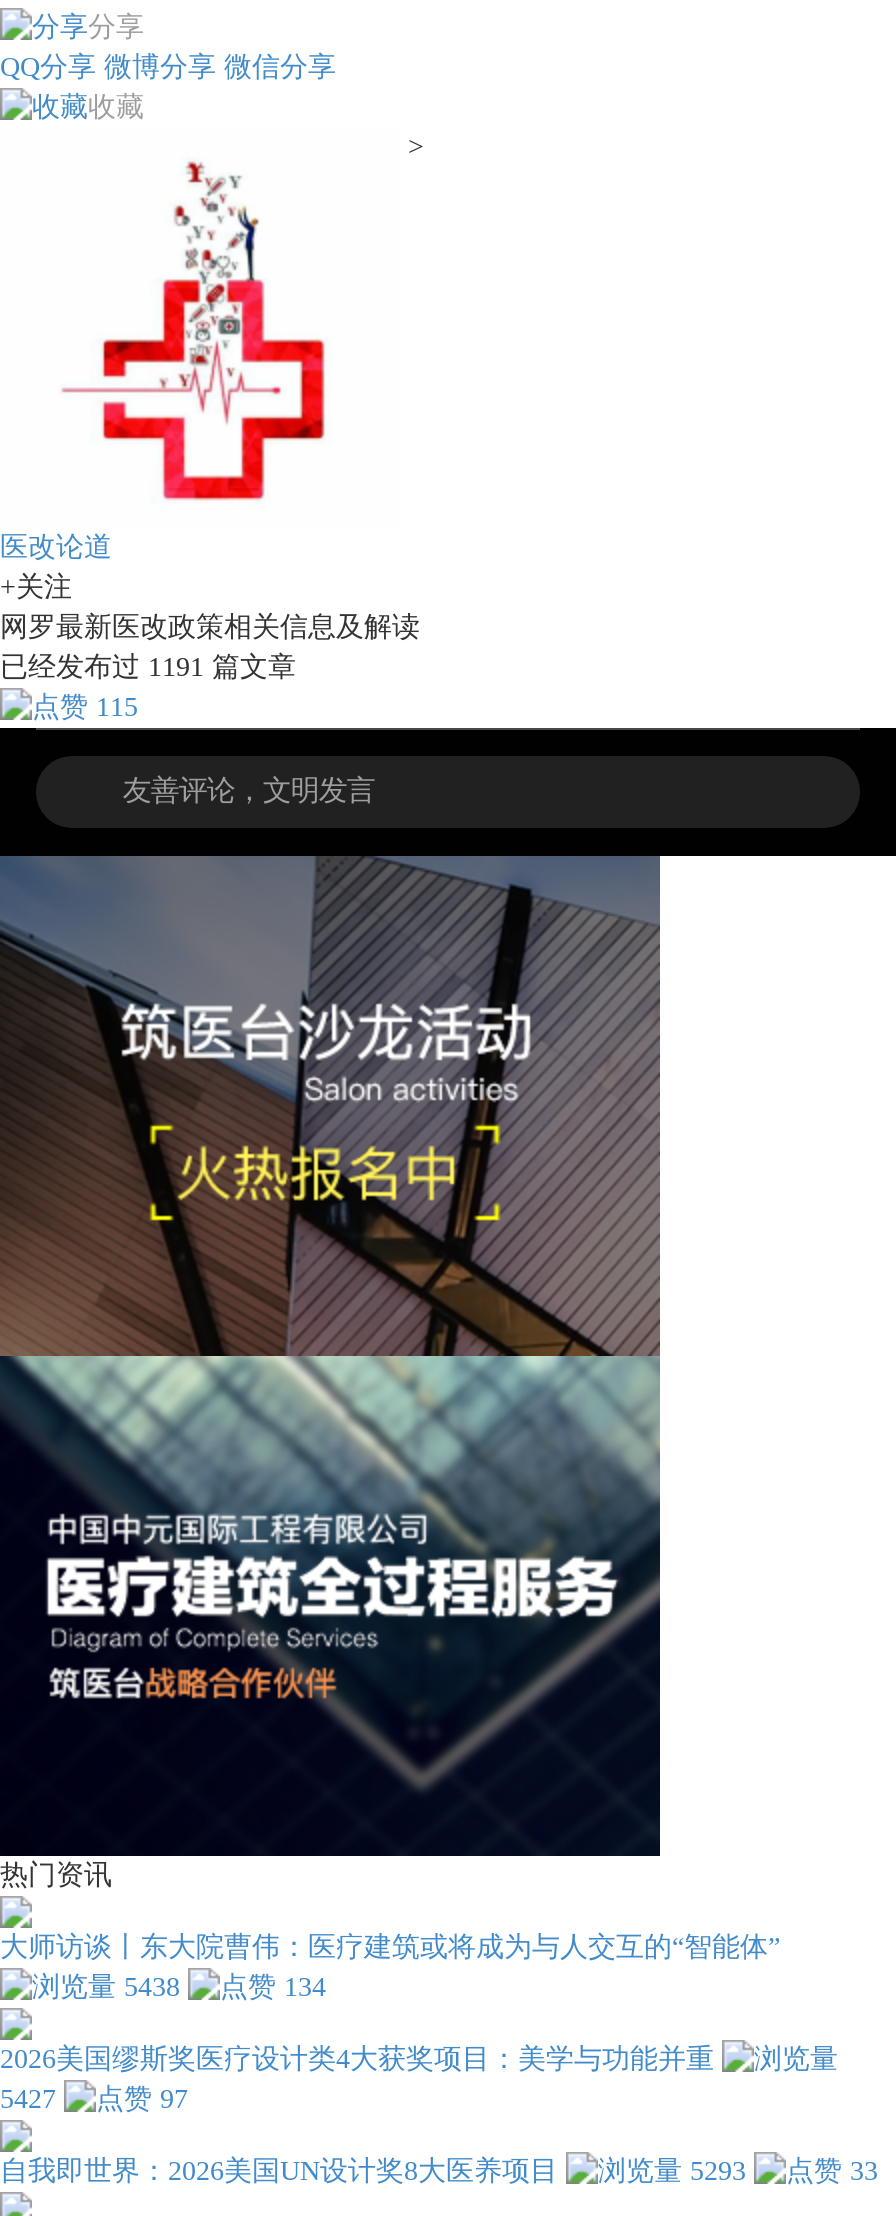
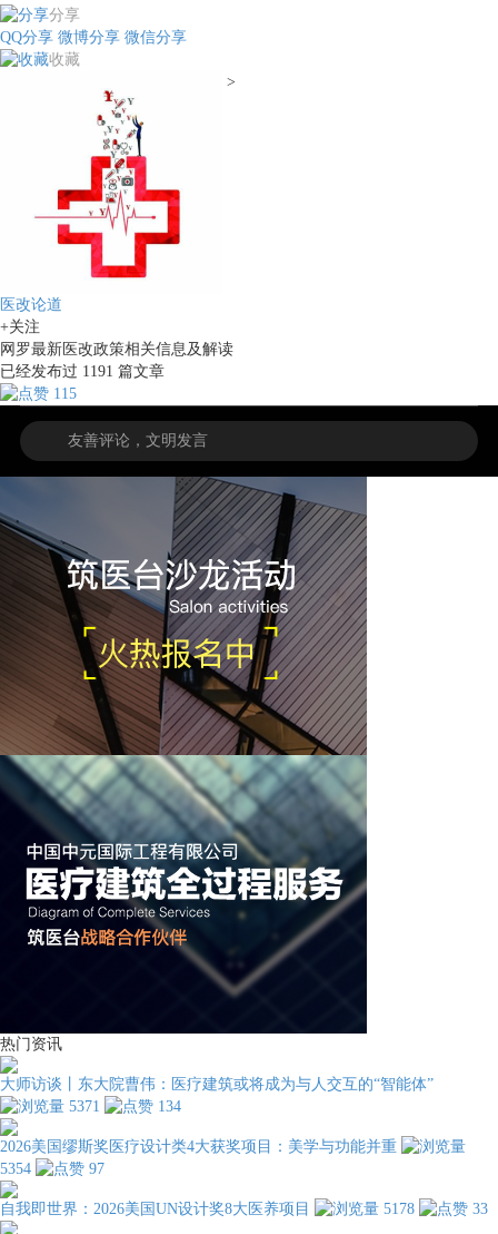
[124,1971,180,2001] 5438 -> [69,1098,100,1114] 5371
[0,2083,56,2113] 5427 -> [0,1160,31,1177] 5354
[690,2155,746,2185] 5293 -> [384,1200,415,1217] 5178

